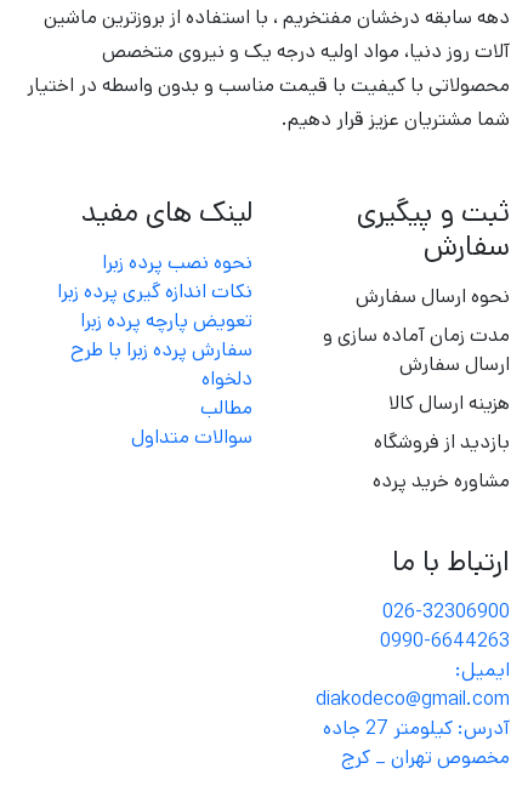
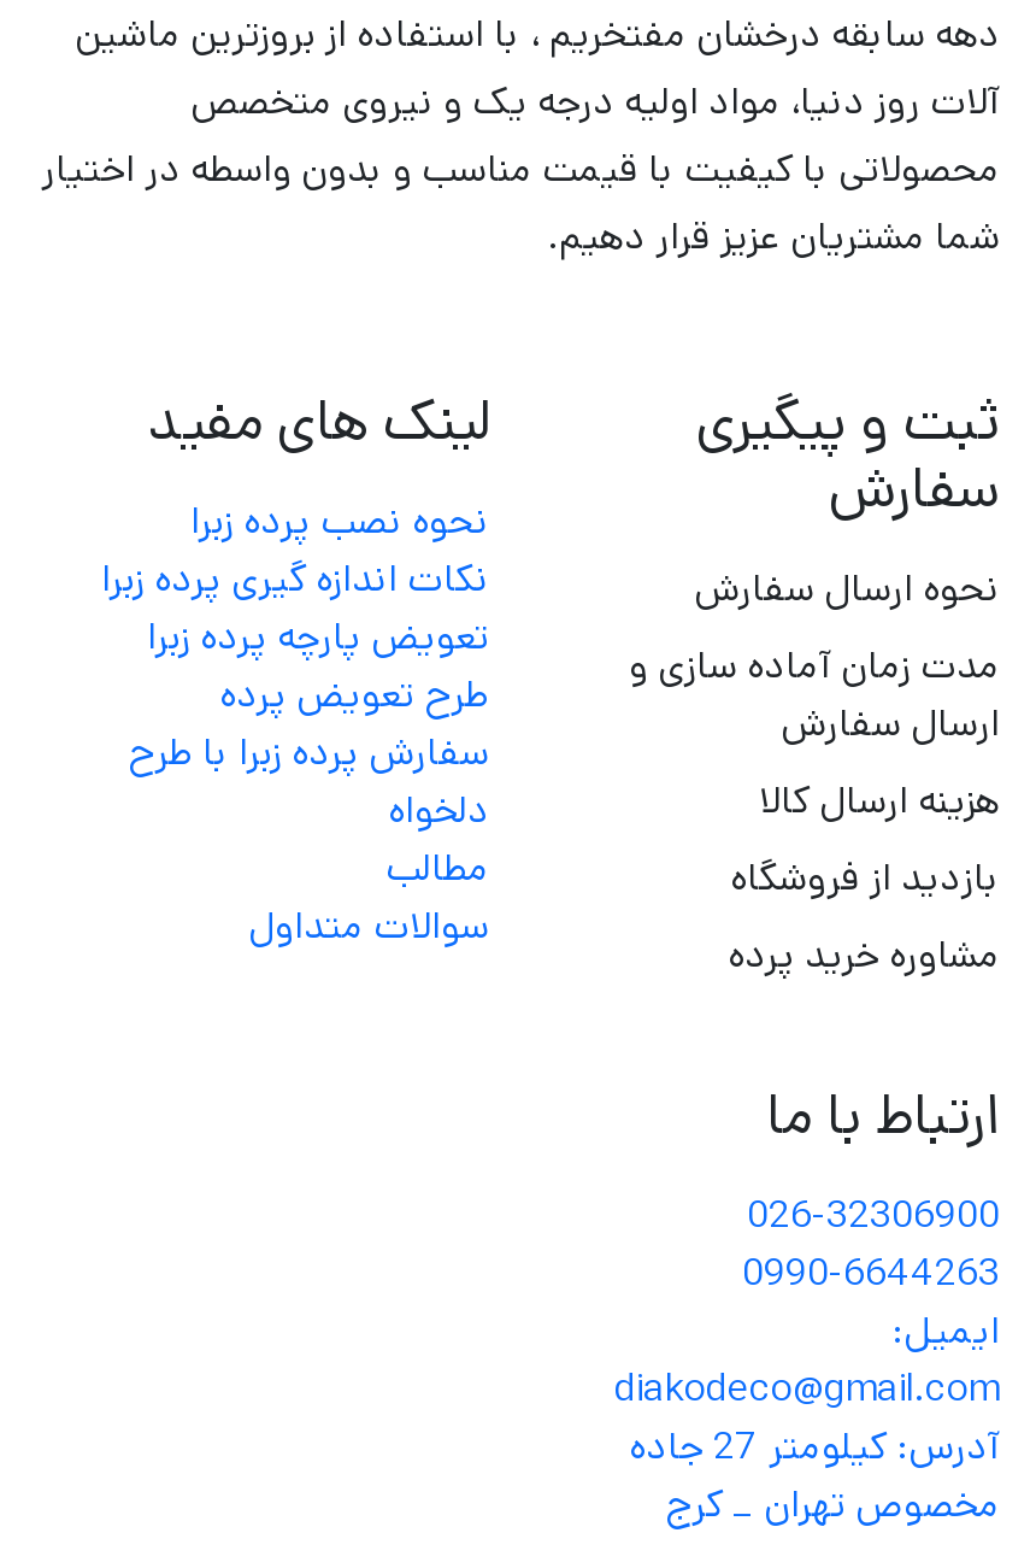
moved [70,336,252,452] -> [128,726,489,955]: سفارش پرده زبرا با طرح | دلخواه | مطالب | سوالات متداول
none -> [219,668,489,724] طرح تعویض پرده

